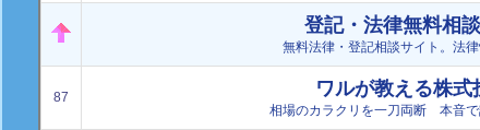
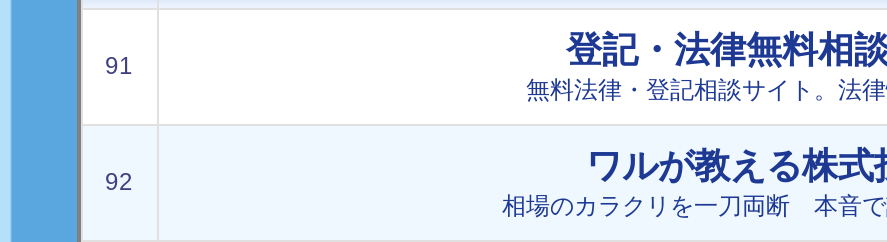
none -> [105,52,133,80] 91
[53,90,68,105] 87 -> [105,168,133,196] 92

